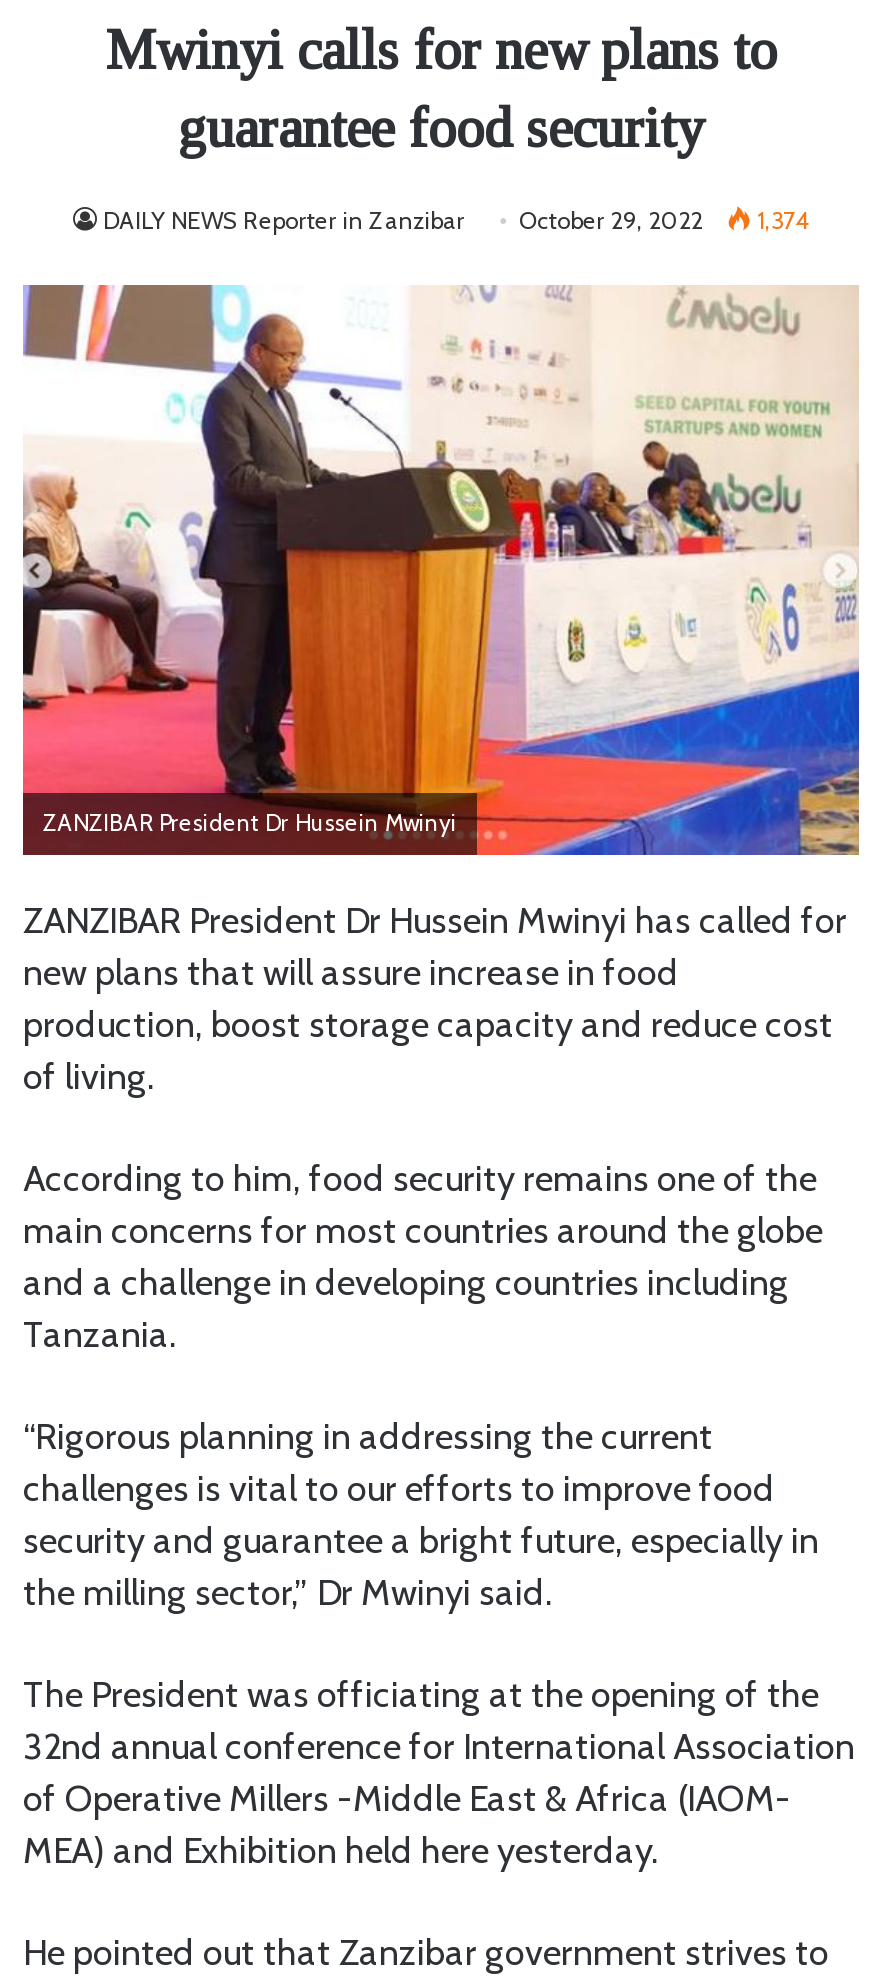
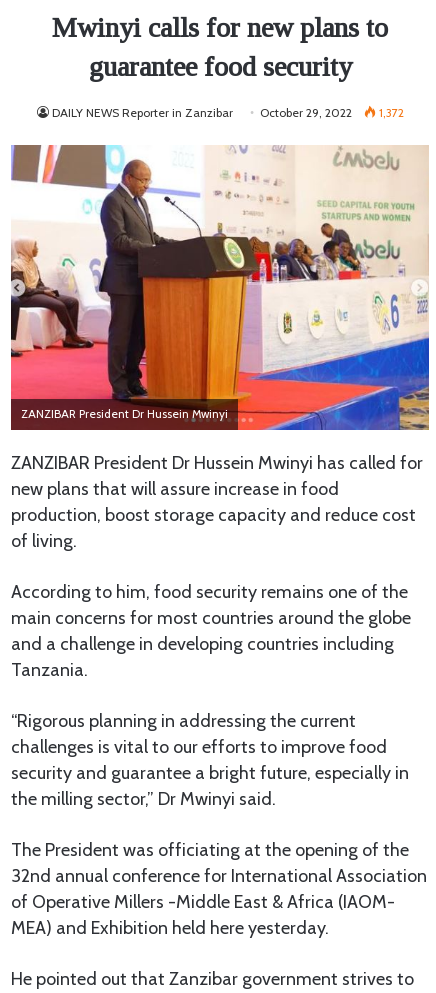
[103,205,809,235] DAILY NEWS Reporter in Zanzibar October 29, 2022 1,374 -> [51,105,403,120] DAILY NEWS Reporter in Zanzibar October 29, 2022 1,372

